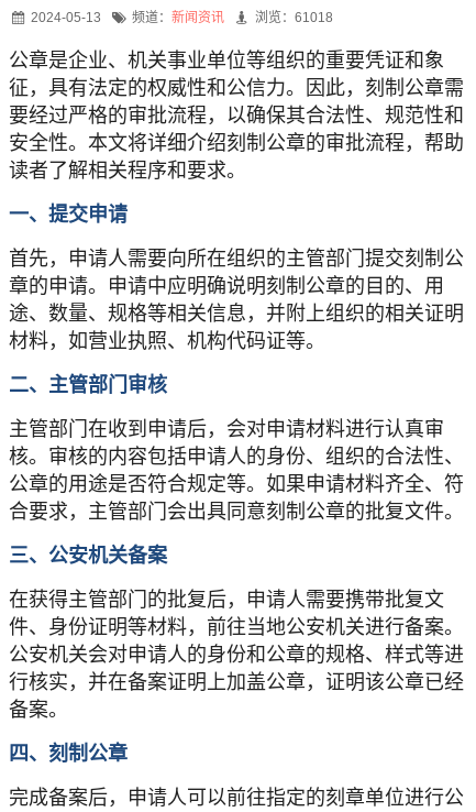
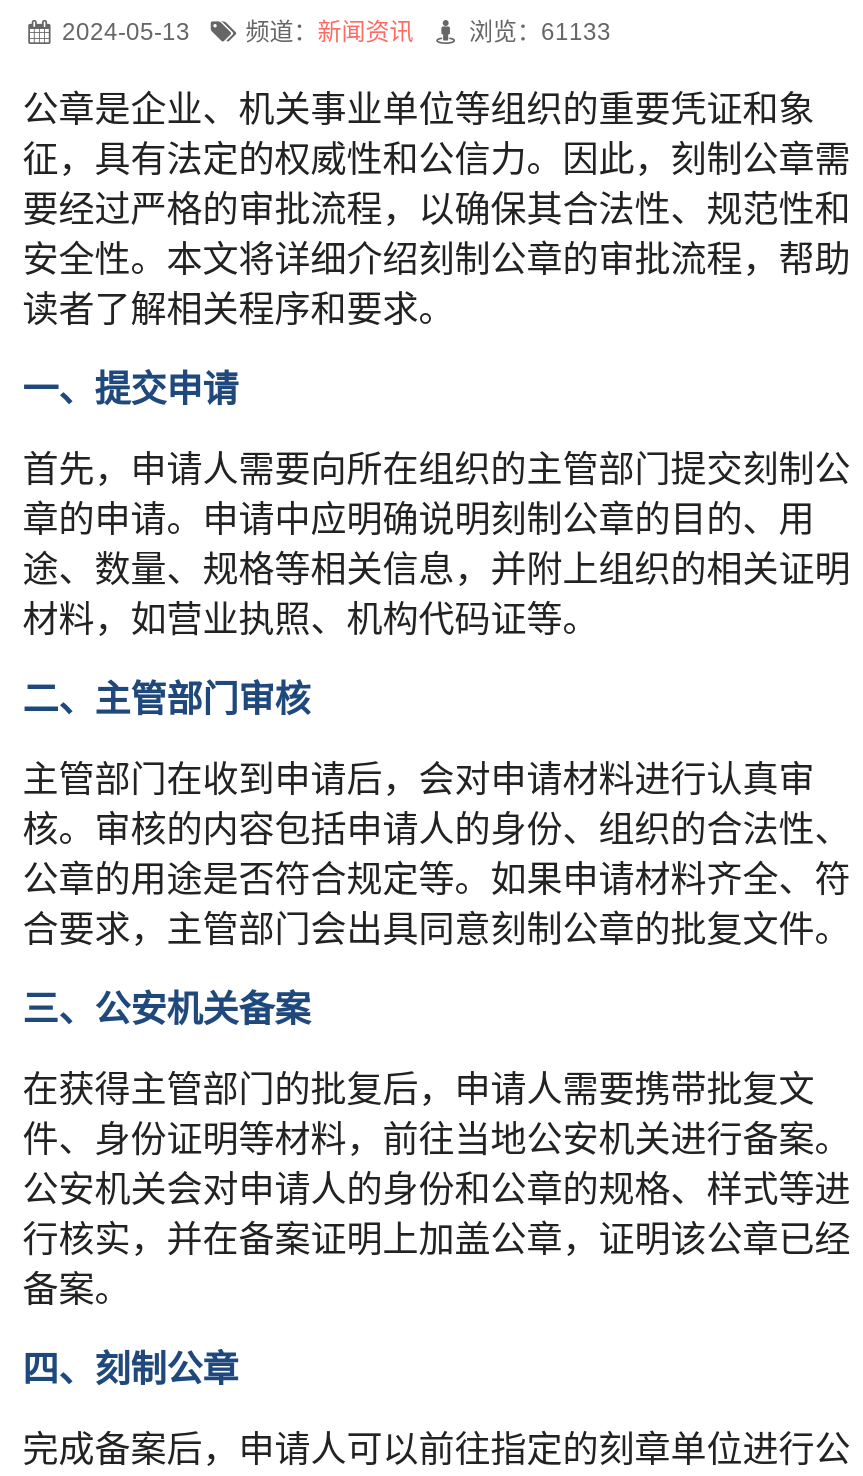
[27,10,333,25] 2024-05-13 频道：新闻资讯 浏览：61018 -> [56,18,611,46] 2024-05-13 频道：新闻资讯 浏览：61133

